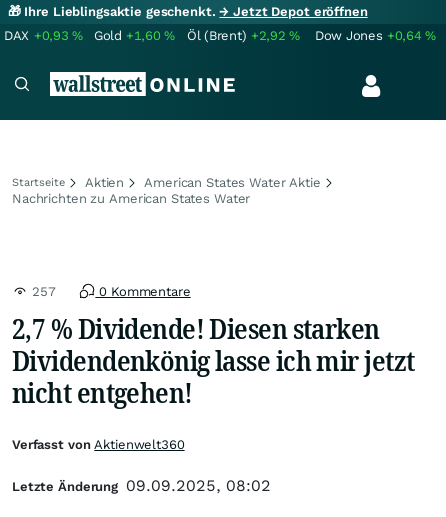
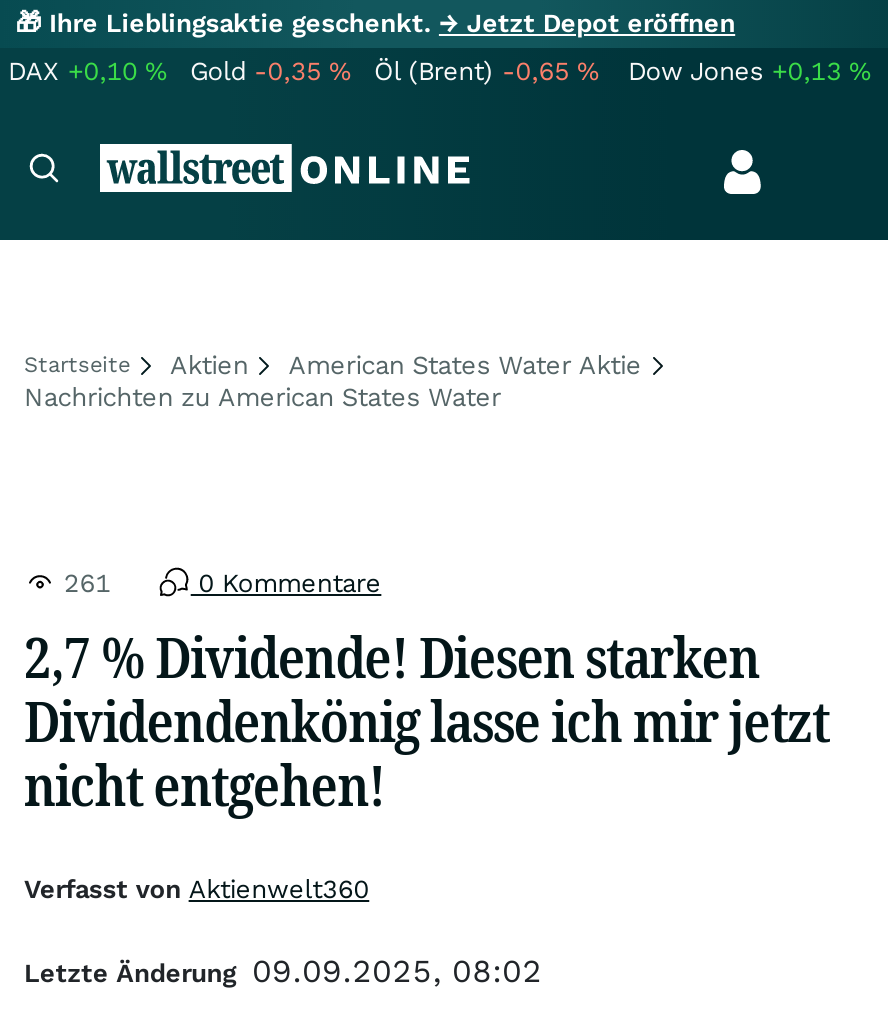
[4,28,83,43] DAX +0,93% -> [8,56,166,86] DAX +0,10%
[94,28,175,43] Gold +1,60% -> [190,56,350,86] Gold -0,35%
[187,28,300,43] Öl (Brent) +2,92% -> [374,56,598,86] Öl (Brent) -0,65%
[315,28,436,43] Dow Jones +0,64% -> [628,56,870,86] Dow Jones +0,13%
[28,284,59,299] 257 -> [56,568,119,598] 261

